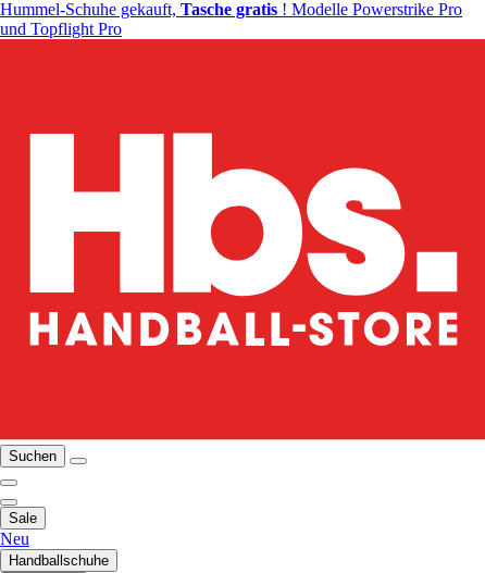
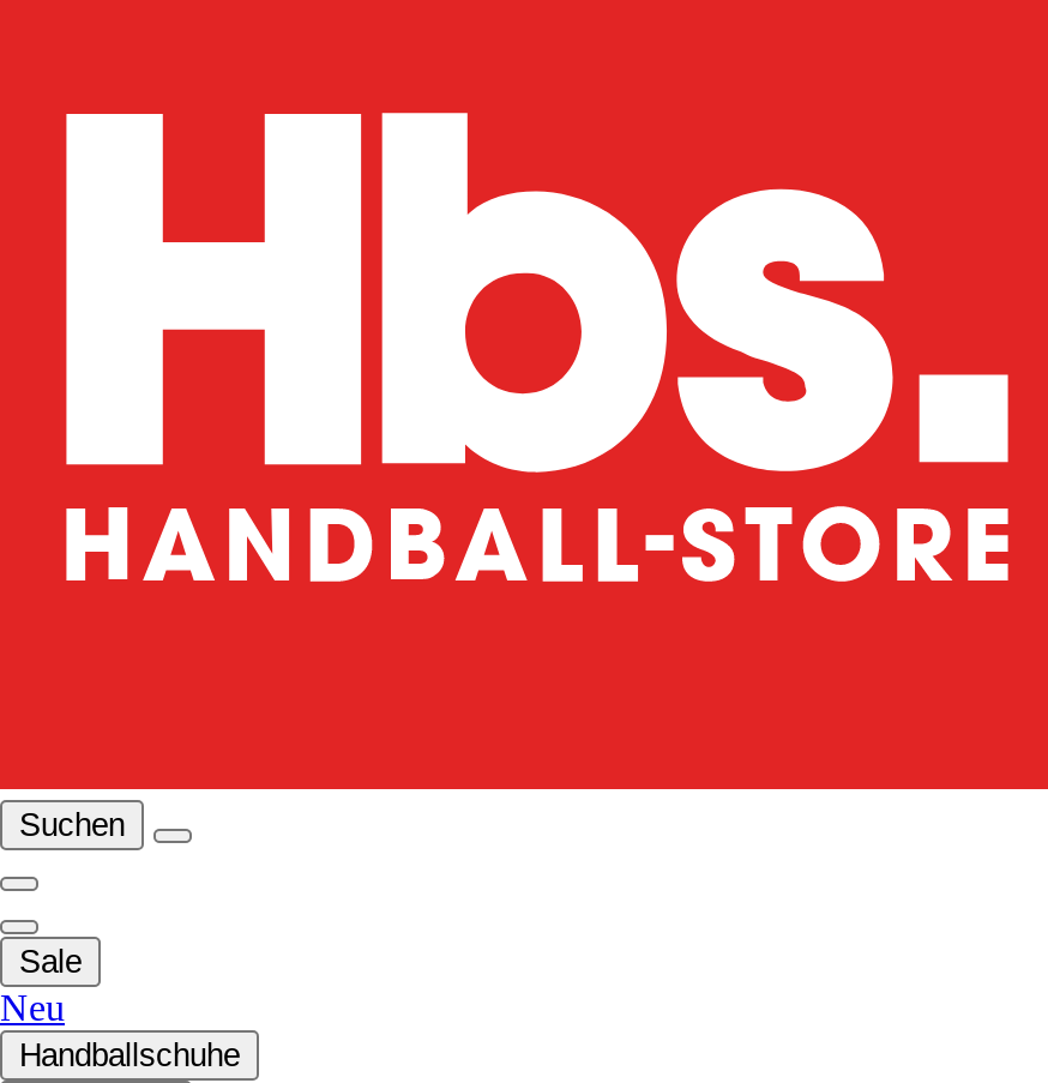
[0,0,462,38] Hummel-Schuhe gekauft, Tasche gratis! Modelle Powerstrike Pro | und Topflight Pro -> none

